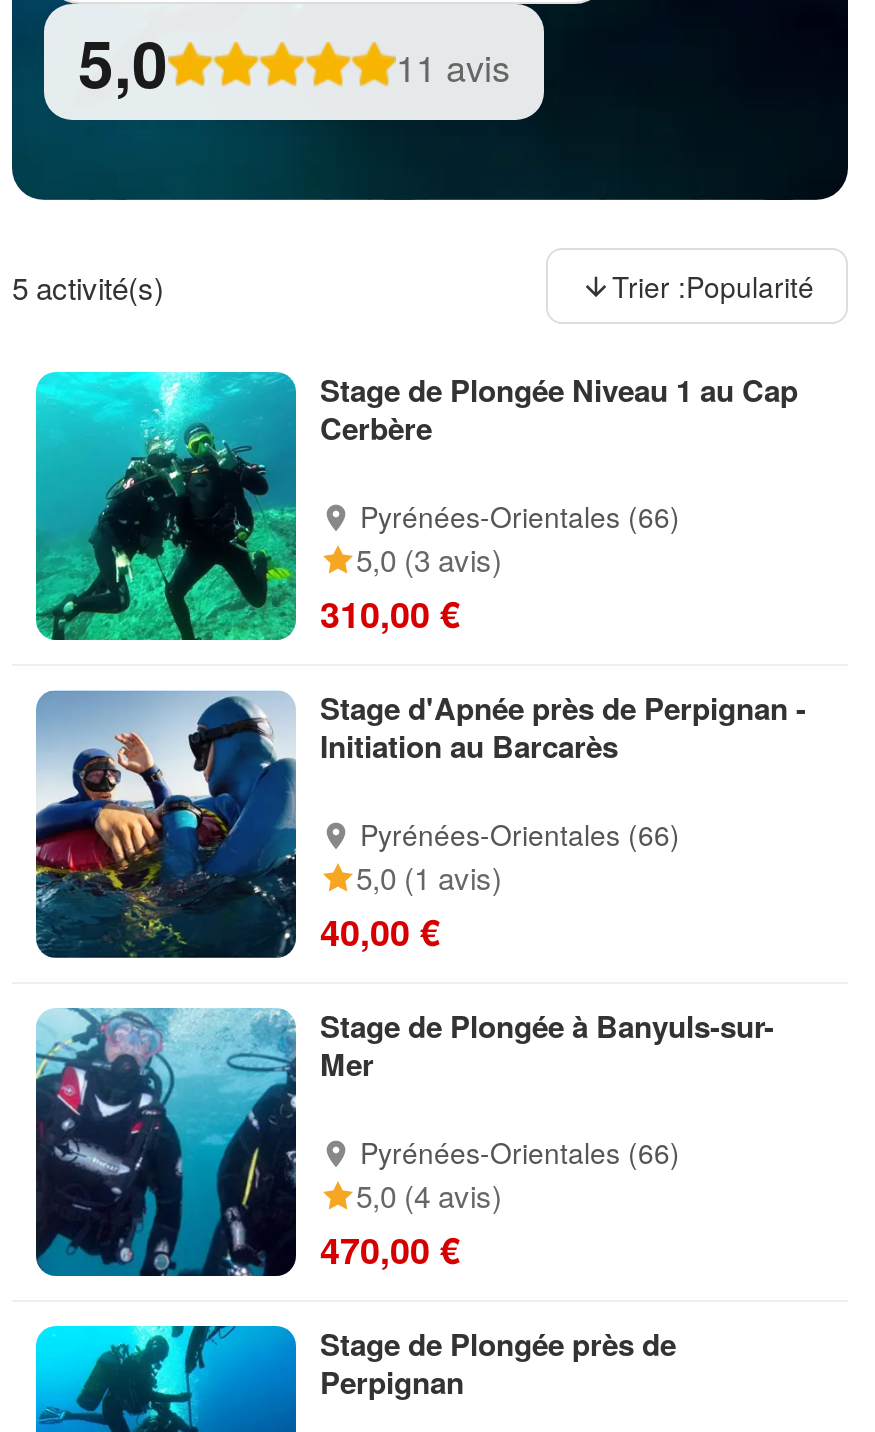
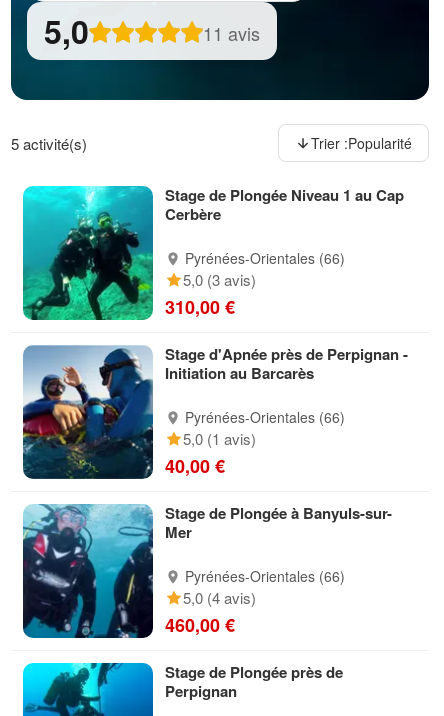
[320,1224,460,1276] 470,00 € -> [165,612,235,638] 460,00 €

